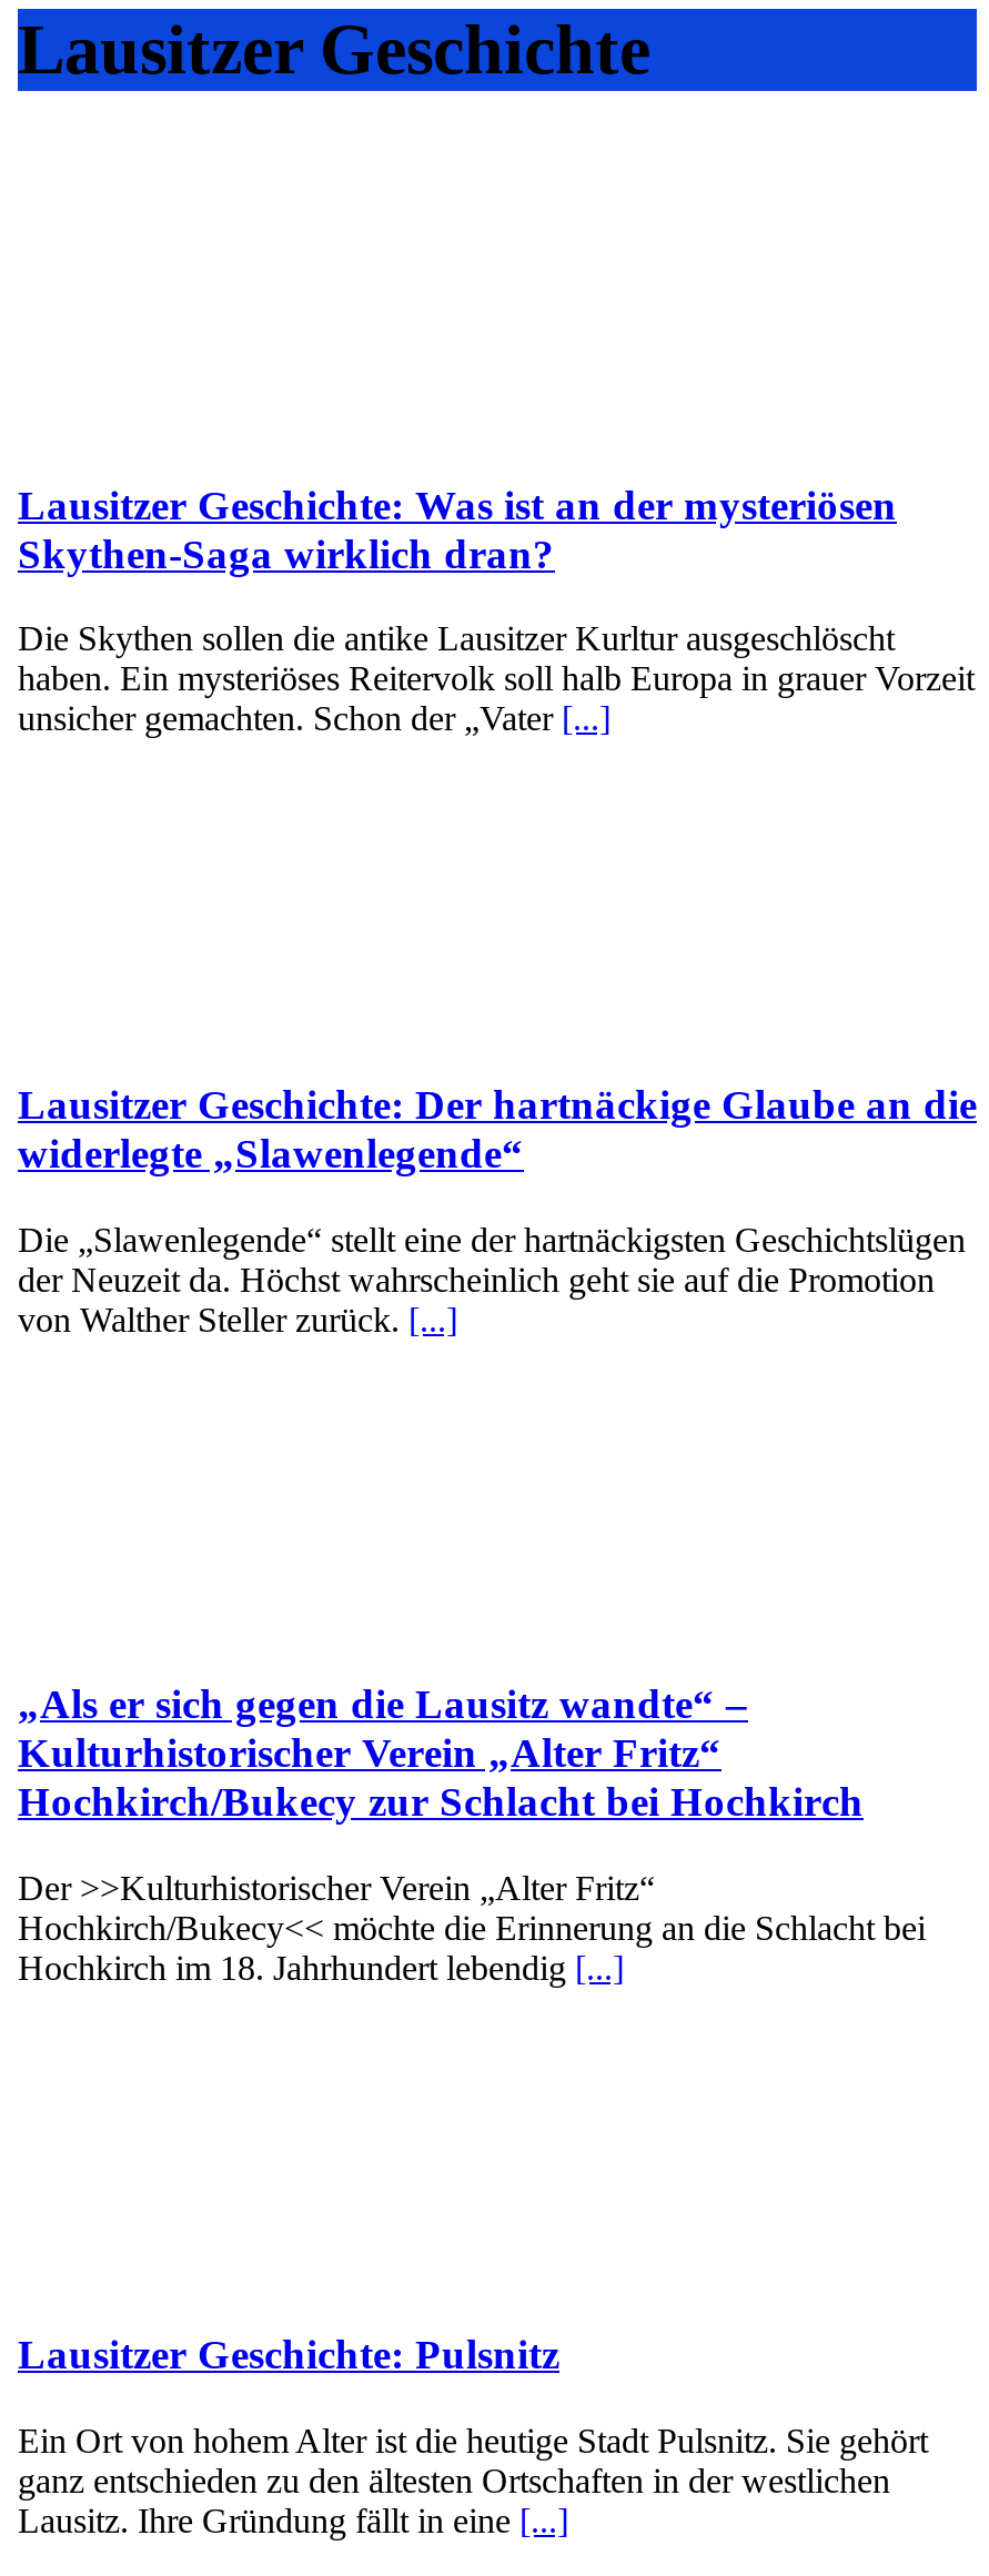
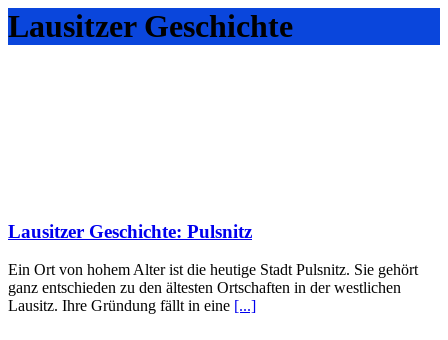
[18,481,975,738] Lausitzer Geschichte: Was ist an der mysteriösen | Skythen-Saga wirklich dran? | Die Skythen sollen die antike Lausitzer Kurltur ausgeschlöscht | haben. Ein mysteriöses Reitervolk soll halb Europa in grauer Vorzeit | unsicher gemachten. Schon der „Vater [...] -> none
[18,1081,977,1338] Lausitzer Geschichte: Der hartnäckige Glaube an die | widerlegte „Slawenlegende“ | Die „Slawenlegende“ stellt eine der hartnäckigsten Geschichtslügen | der Neuzeit da. Höchst wahrscheinlich geht sie auf die Promotion | von Walther Steller zurück. [...] -> none
[18,1681,926,1987] „Als er sich gegen die Lausitz wandte“ – | Kulturhistorischer Verein „Alter Fritz“ | Hochkirch/Bukecy zur Schlacht bei Hochkirch | Der >>Kulturhistorischer Verein „Alter Fritz“ | Hochkirch/Bukecy<< möchte die Erinnerung an die Schlacht bei | Hochkirch im 18. Jahrhundert lebendig [...] -> none

